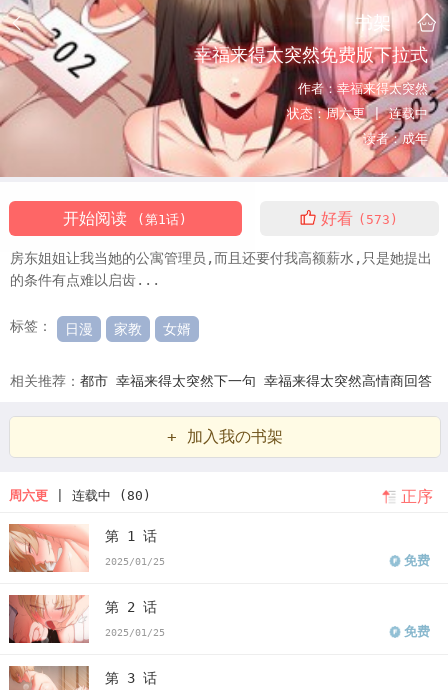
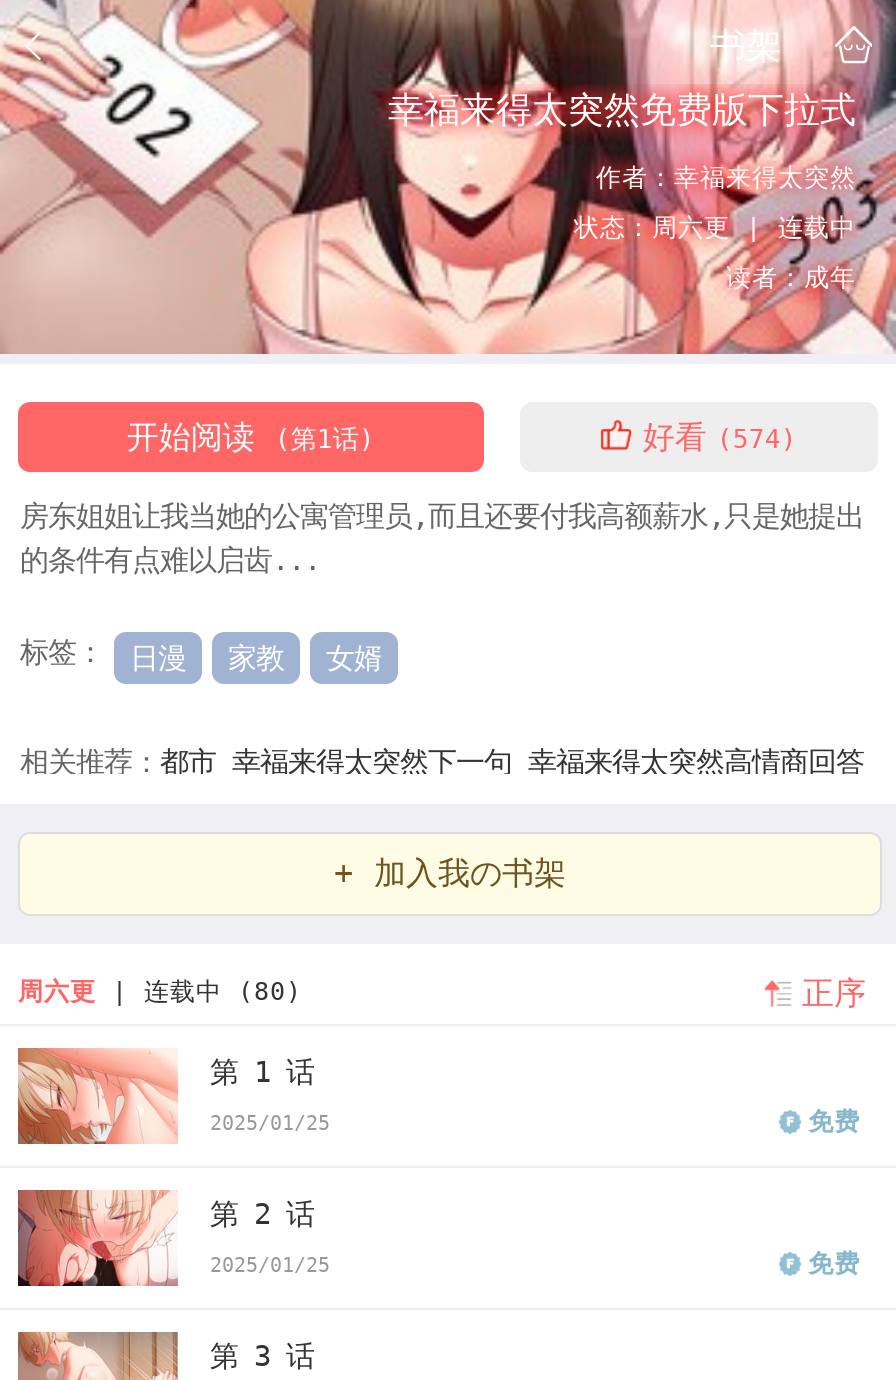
[321,209,398,228] 好看 (573) -> [643,418,797,456] 好看 (574)

